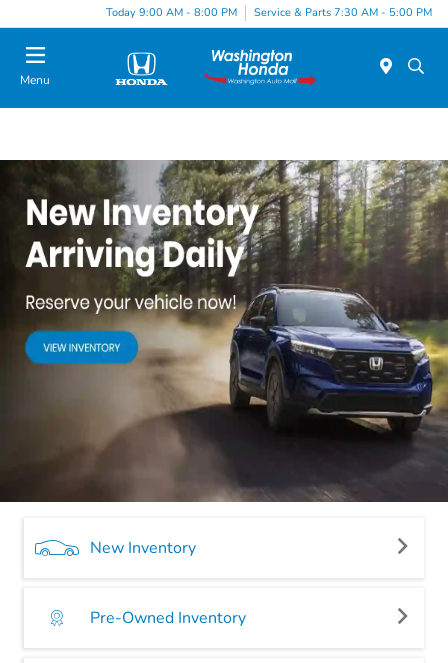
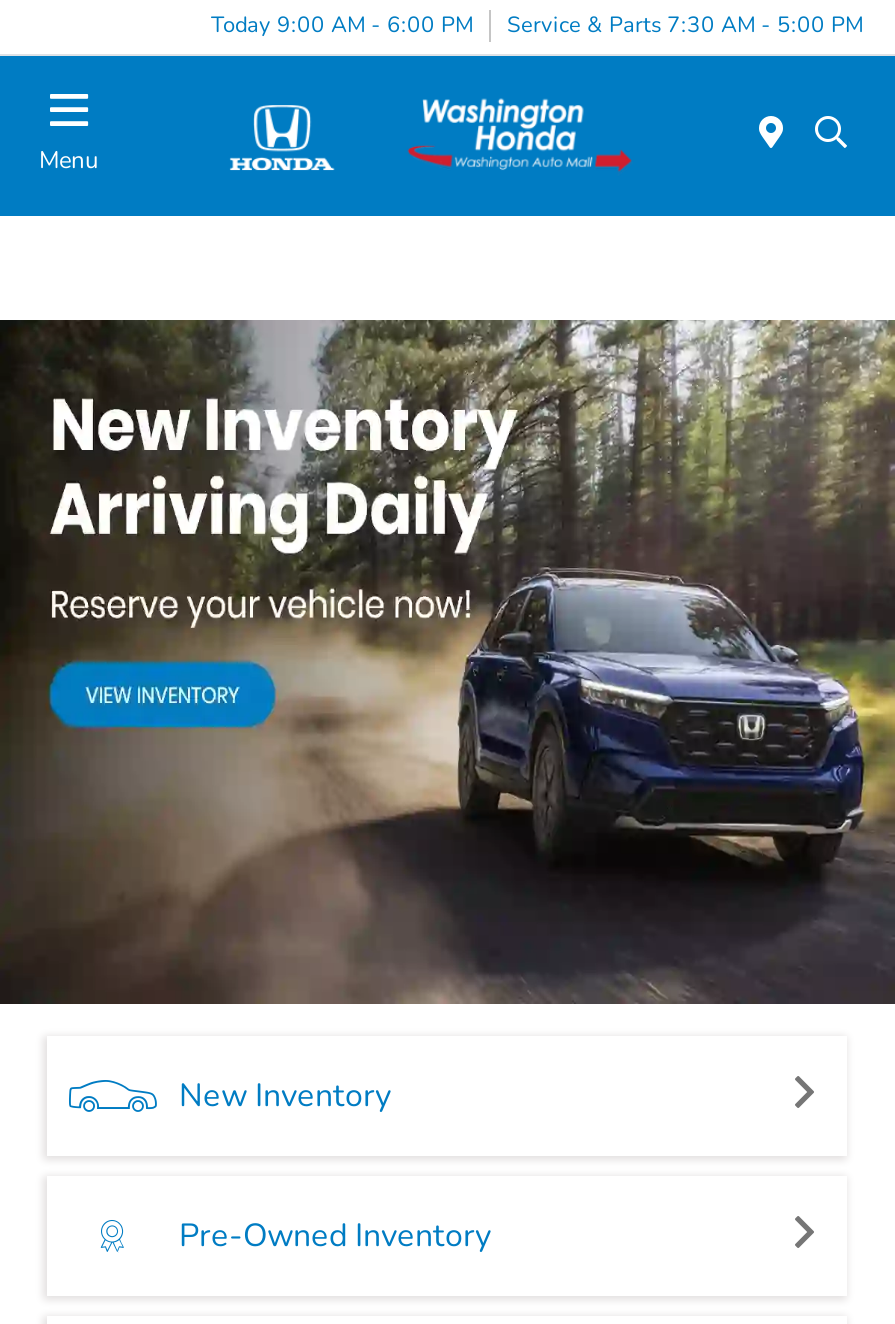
[106,4,432,19] Today 9:00 AM - 8:00 PM Service & Parts 7:30 AM - 5:00 PM -> [211,9,863,39] Today 9:00 AM - 6:00 PM Service & Parts 7:30 AM - 5:00 PM

